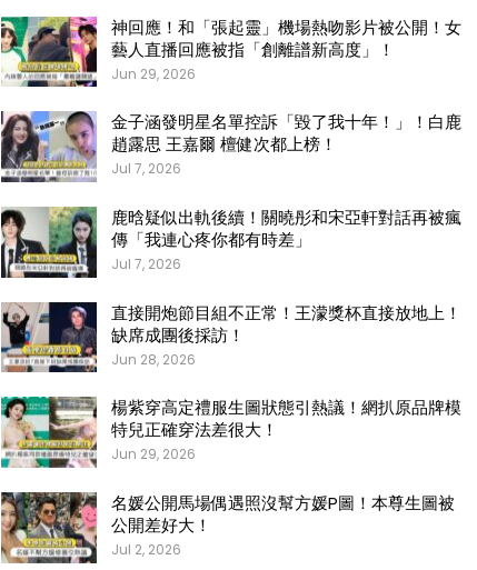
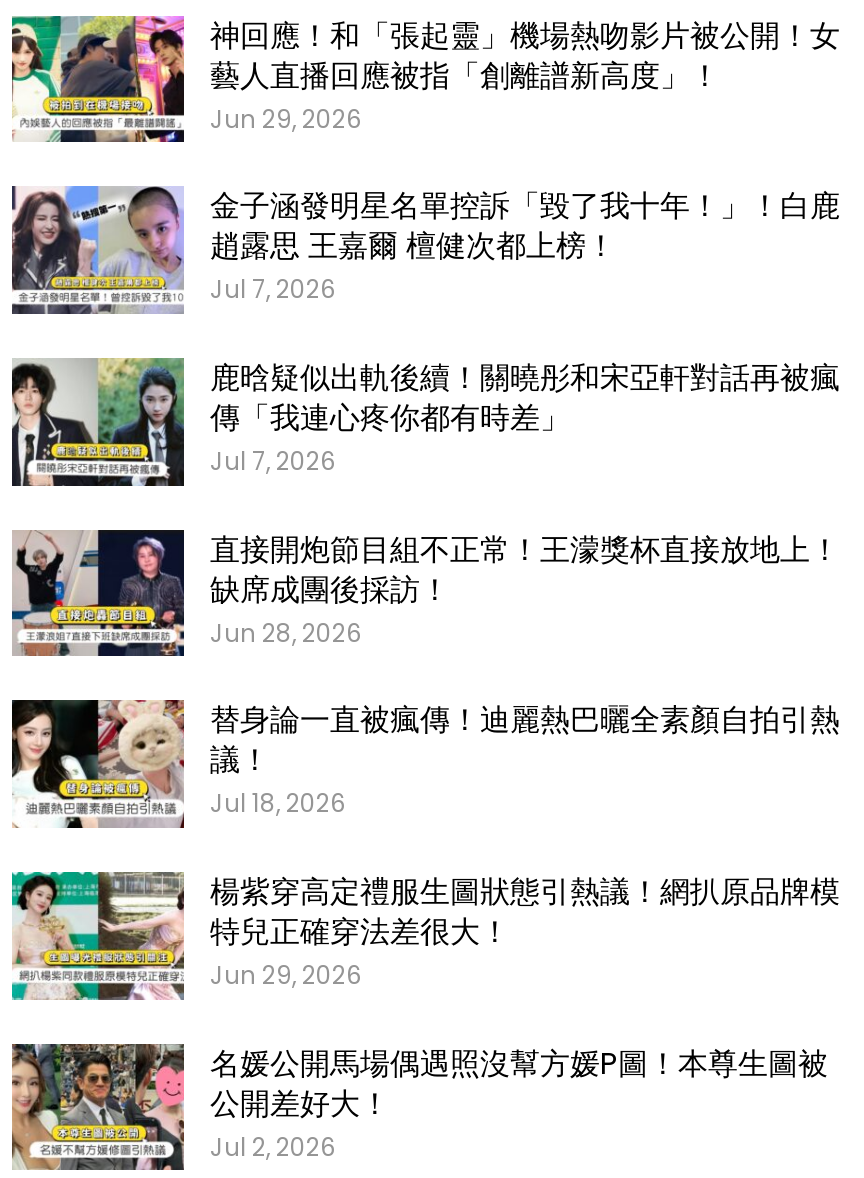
none -> [10,698,840,828] [image] | 替身論一直被瘋傳！迪麗熱巴曬全素顏自拍引熱 | 議！ | Jul 18, 2026

